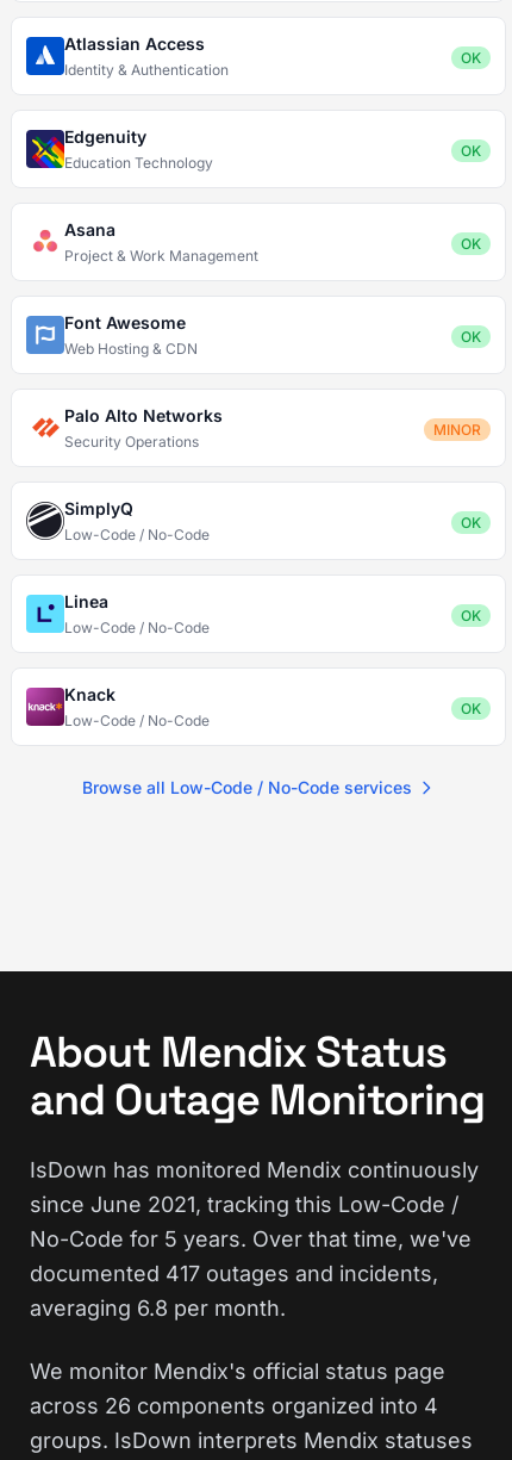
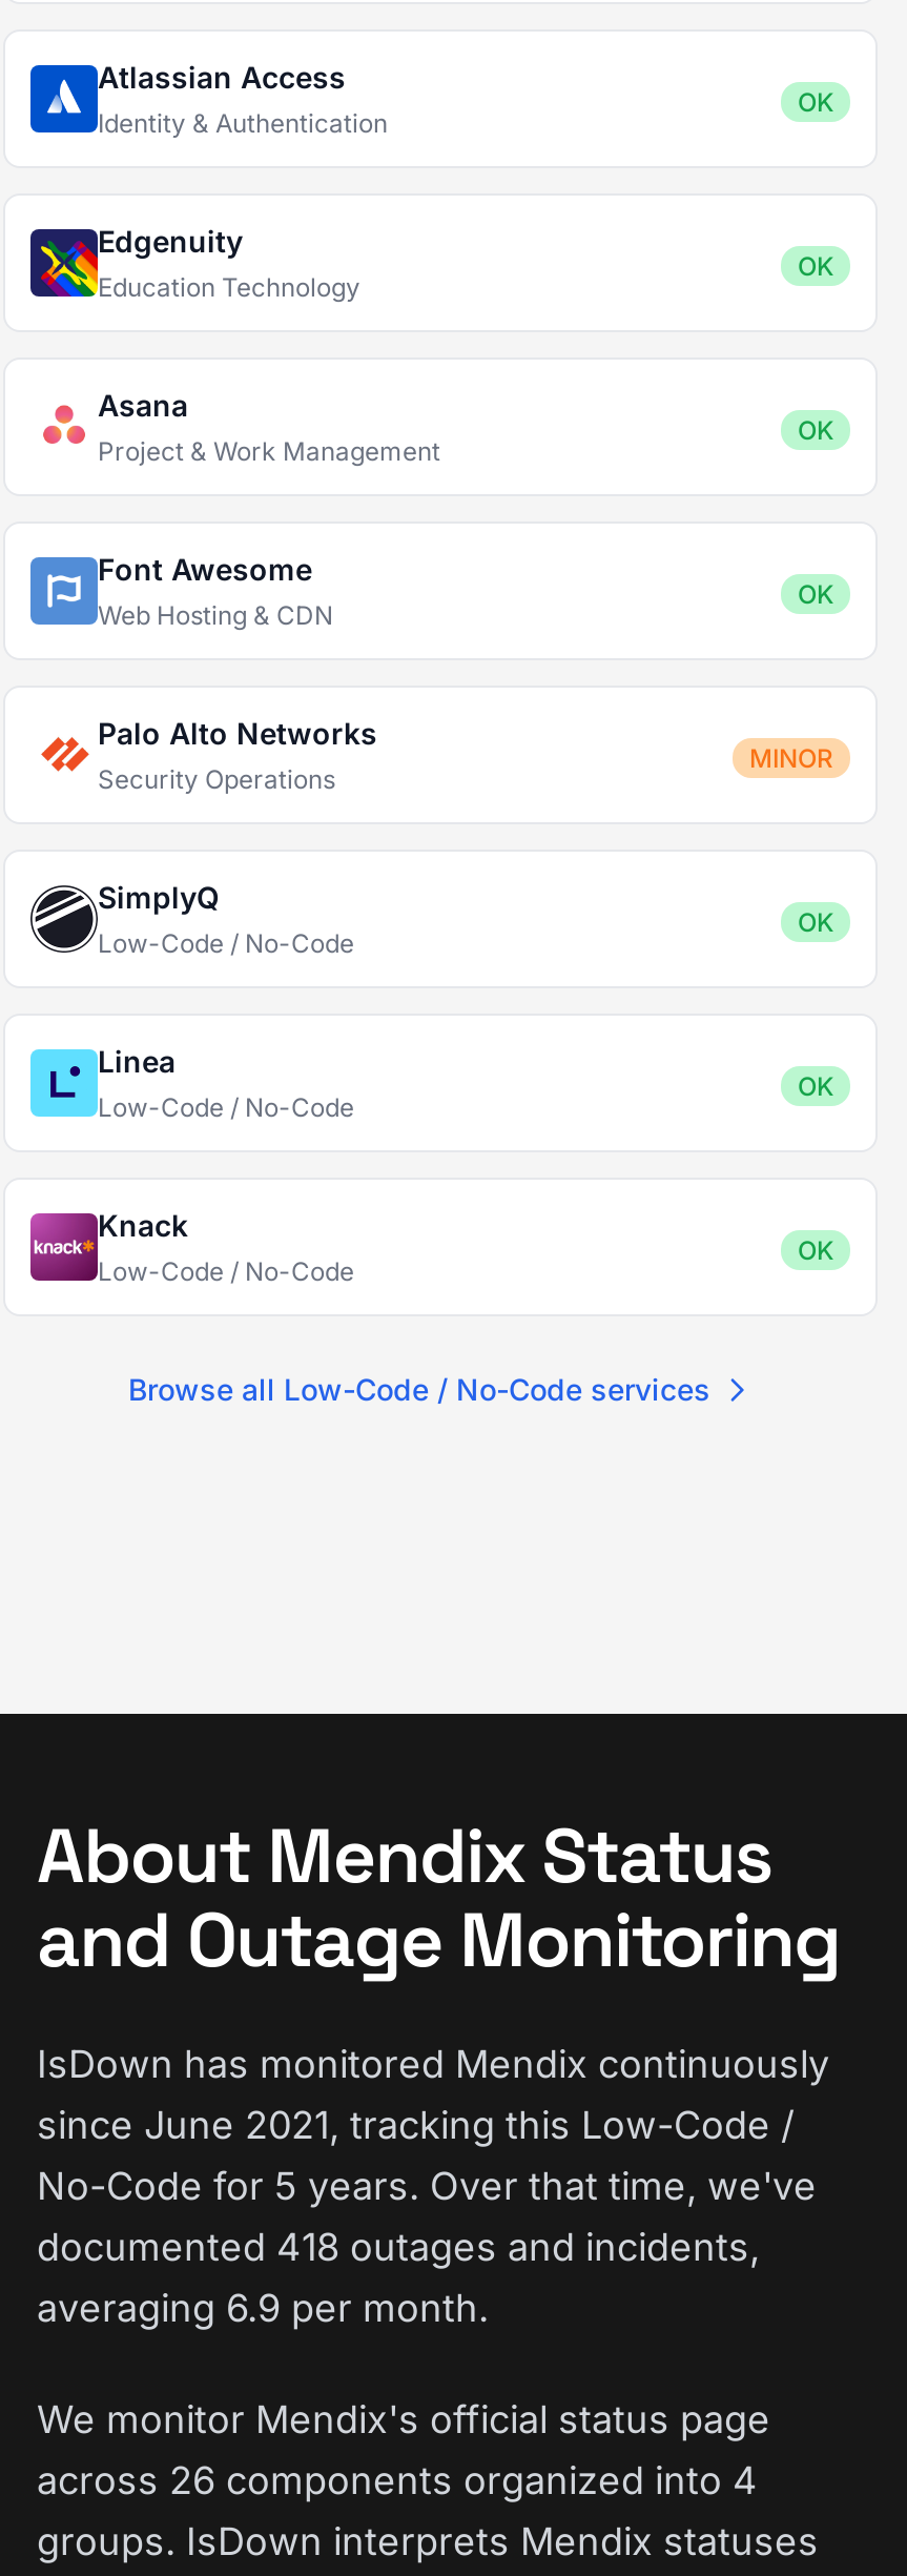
[30,1261,438,1286] documented 417 outages and incidents, -> [37,2225,760,2269] documented 418 outages and incidents,
[30,1296,286,1321] averaging 6.8 per month. -> [37,2286,489,2330] averaging 6.9 per month.

